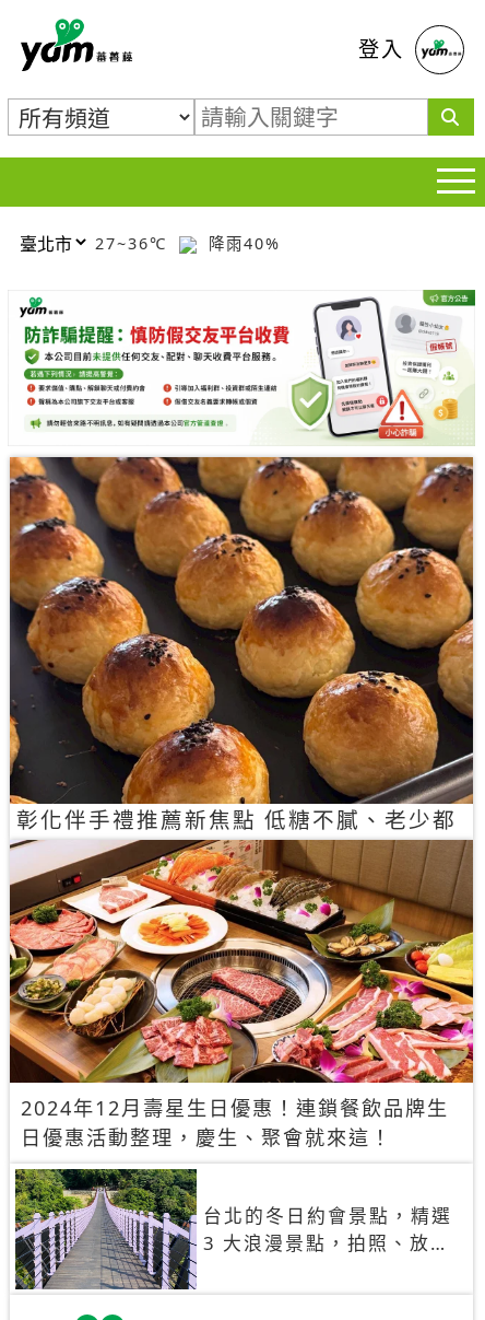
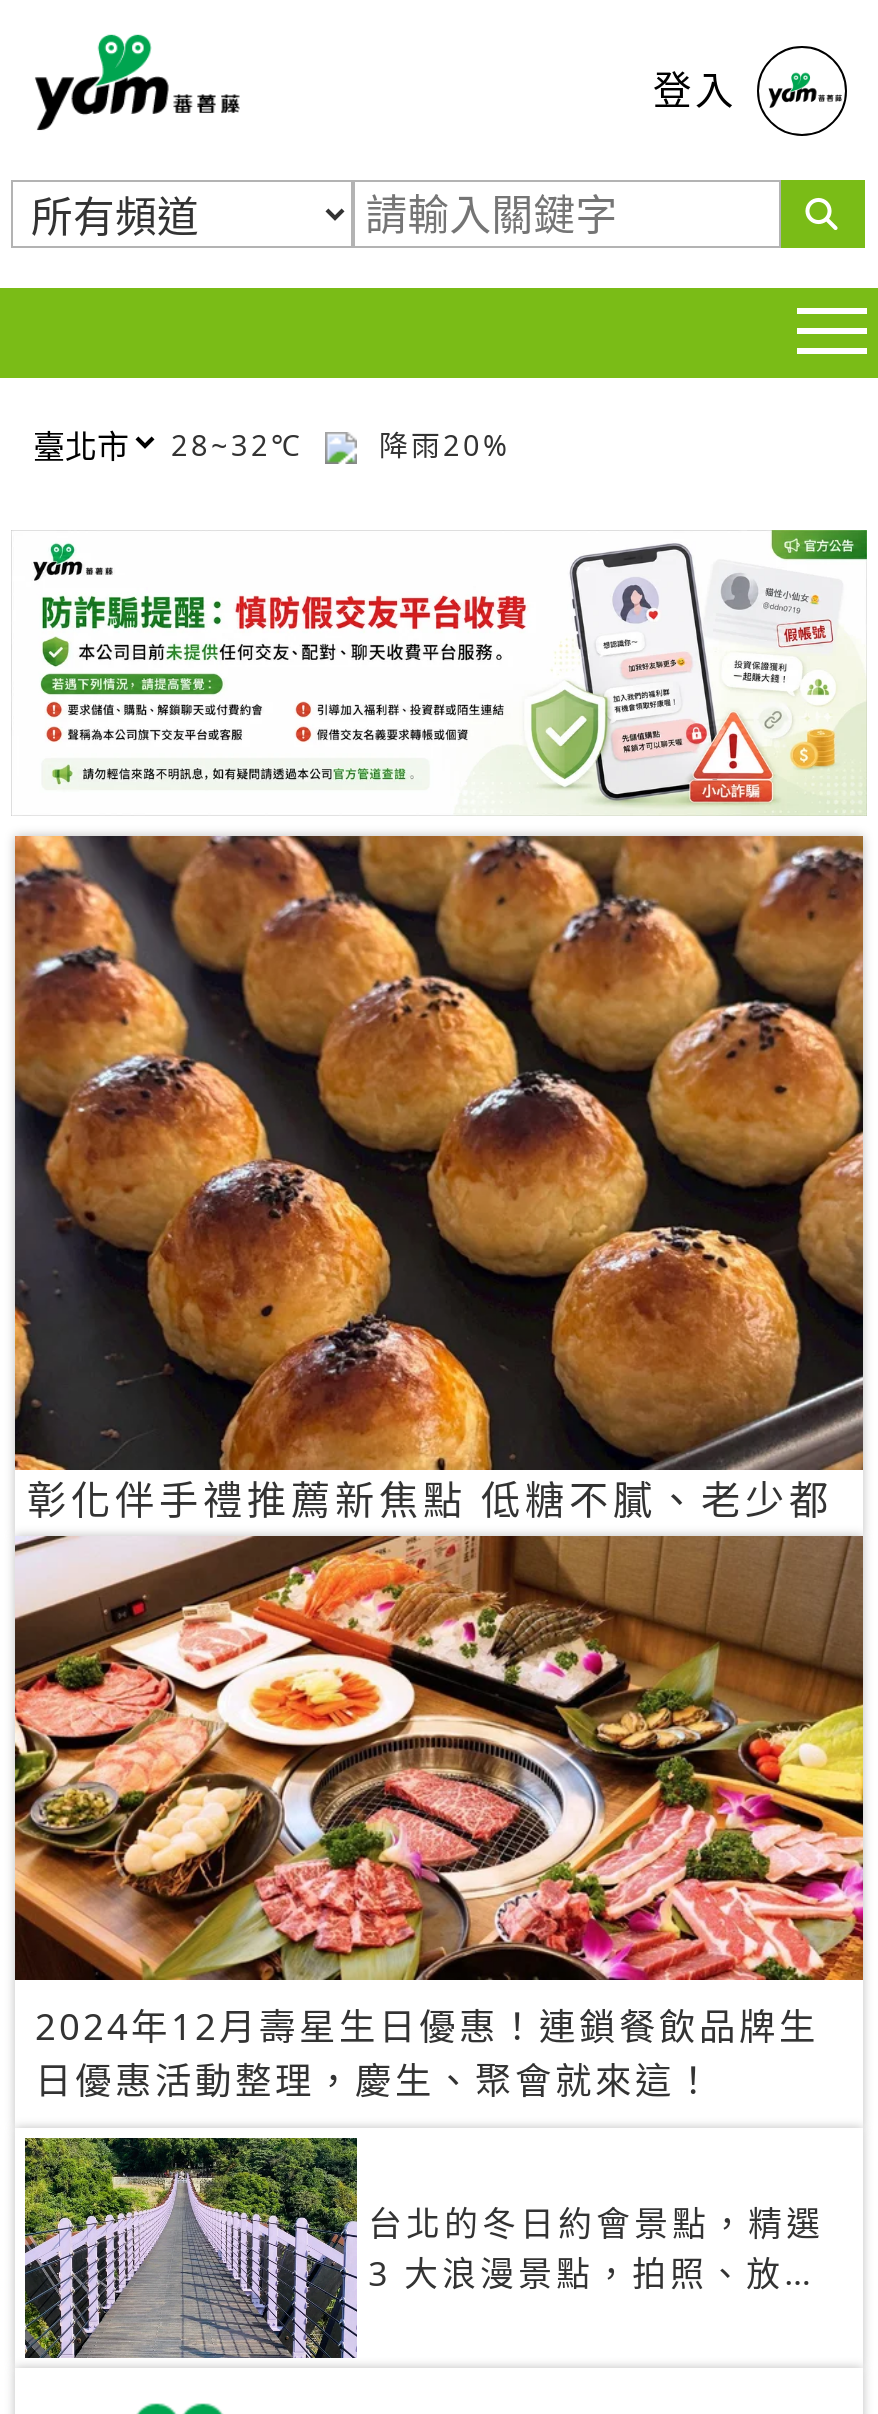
[95,232,174,253] 27~36℃ -> [171,425,315,463] 28~32℃
[202,232,281,253] 降雨40% -> [367,425,511,463] 降雨20%

